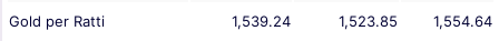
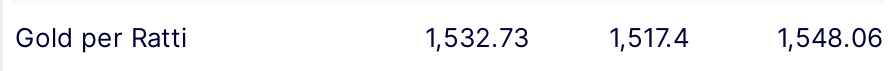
[232,13,291,30] 1,539.24 -> [425,22,529,54] 1,532.73
[339,13,398,30] 1,523.85 -> [609,22,689,54] 1,517.4
[433,13,492,30] 1,554.64 -> [777,22,883,54] 1,548.06

